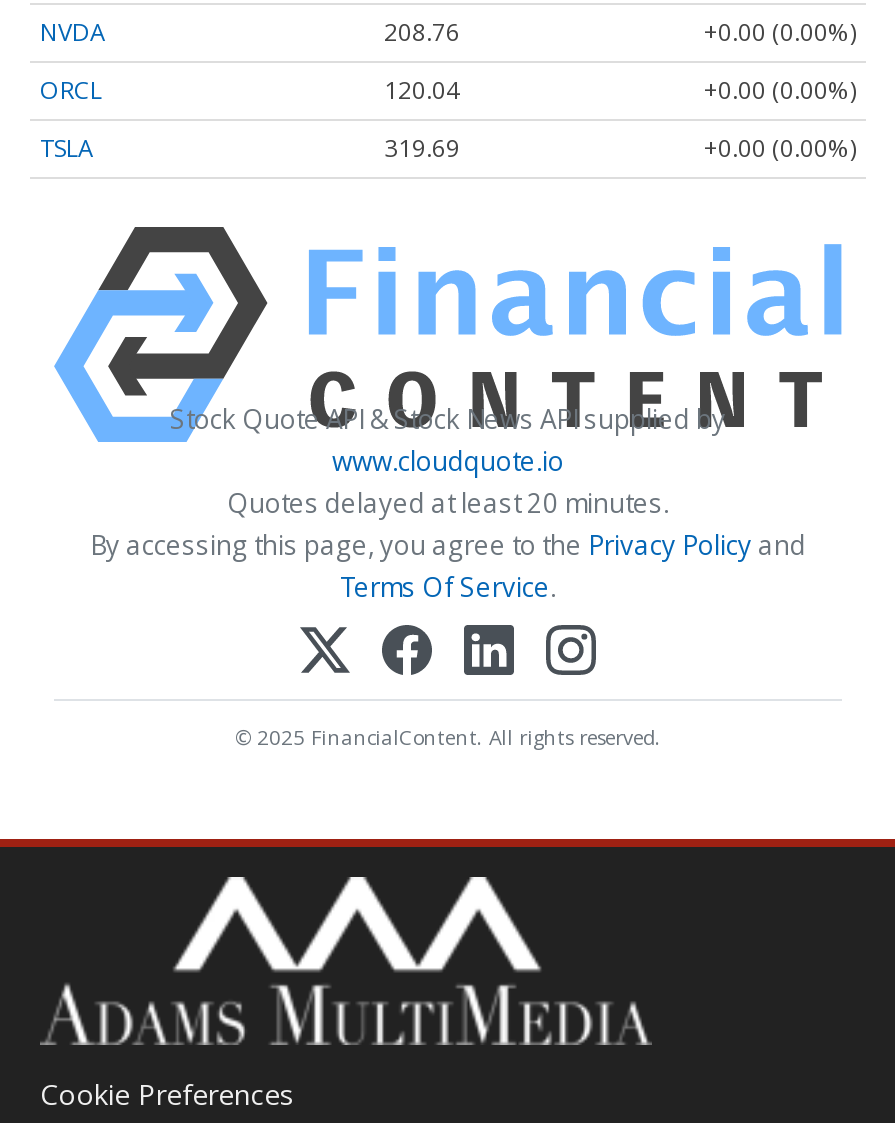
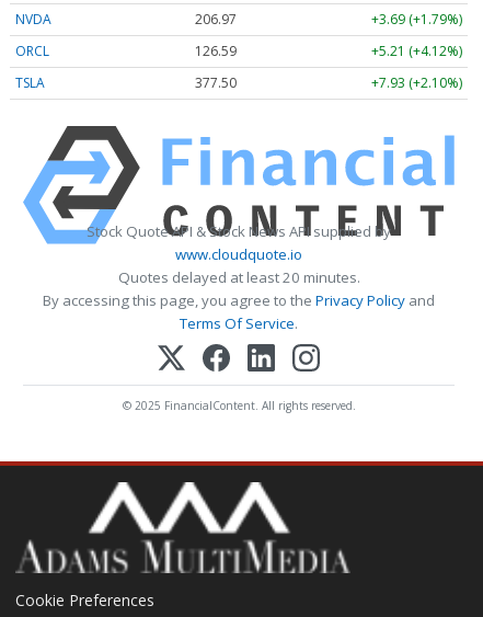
[384,14,460,48] 208.76 -> [195,9,237,28] 206.97
[704,14,856,48] +0.00 (0.00%) -> [371,9,462,28] +3.69 (+1.79%)
[384,72,460,106] 120.04 -> [195,41,237,60] 126.59
[704,72,856,106] +0.00 (0.00%) -> [371,41,462,60] +5.21 (+4.12%)
[384,130,460,164] 319.69 -> [195,73,237,92] 377.50
[704,130,856,164] +0.00 (0.00%) -> [371,73,462,92] +7.93 (+2.10%)

